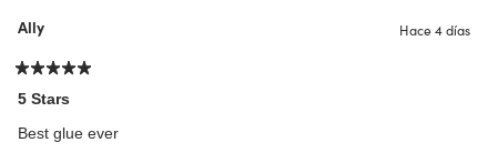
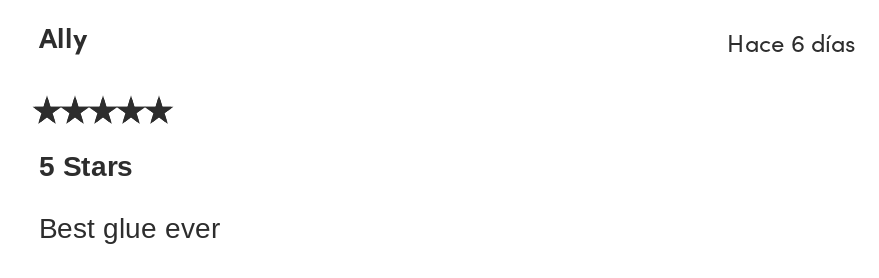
[399,21,470,39] Hace 4 días -> [727,25,855,59] Hace 6 días

